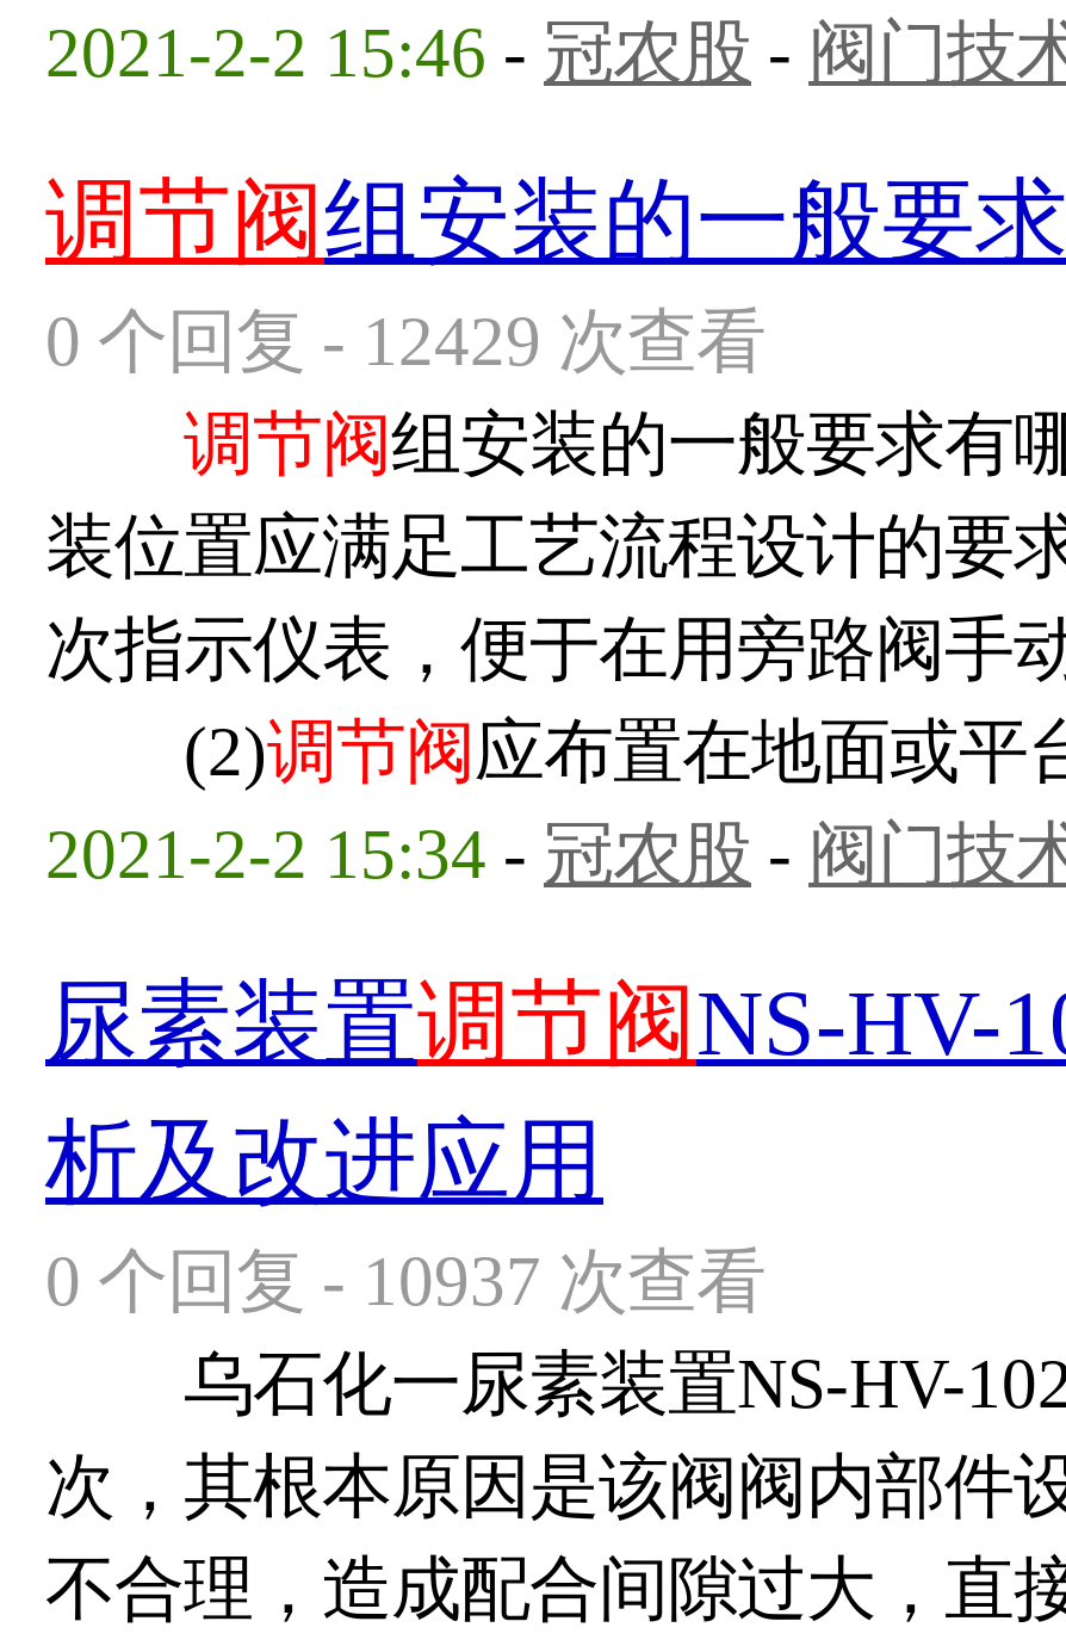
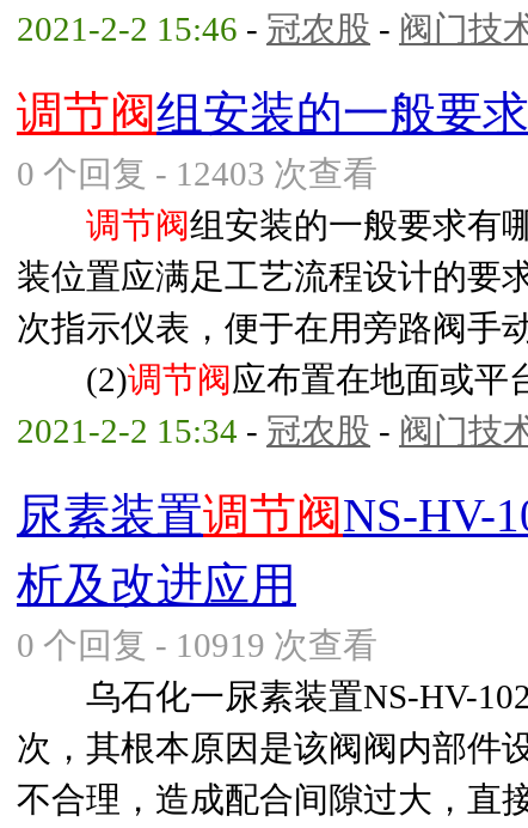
[45,303,766,379] 0 个回复 - 12429 次查看 -> [17,154,377,193] 0 个回复 - 12403 次查看
[45,1243,766,1319] 0 个回复 - 10937 次查看 -> [17,626,377,664] 0 个回复 - 10919 次查看

